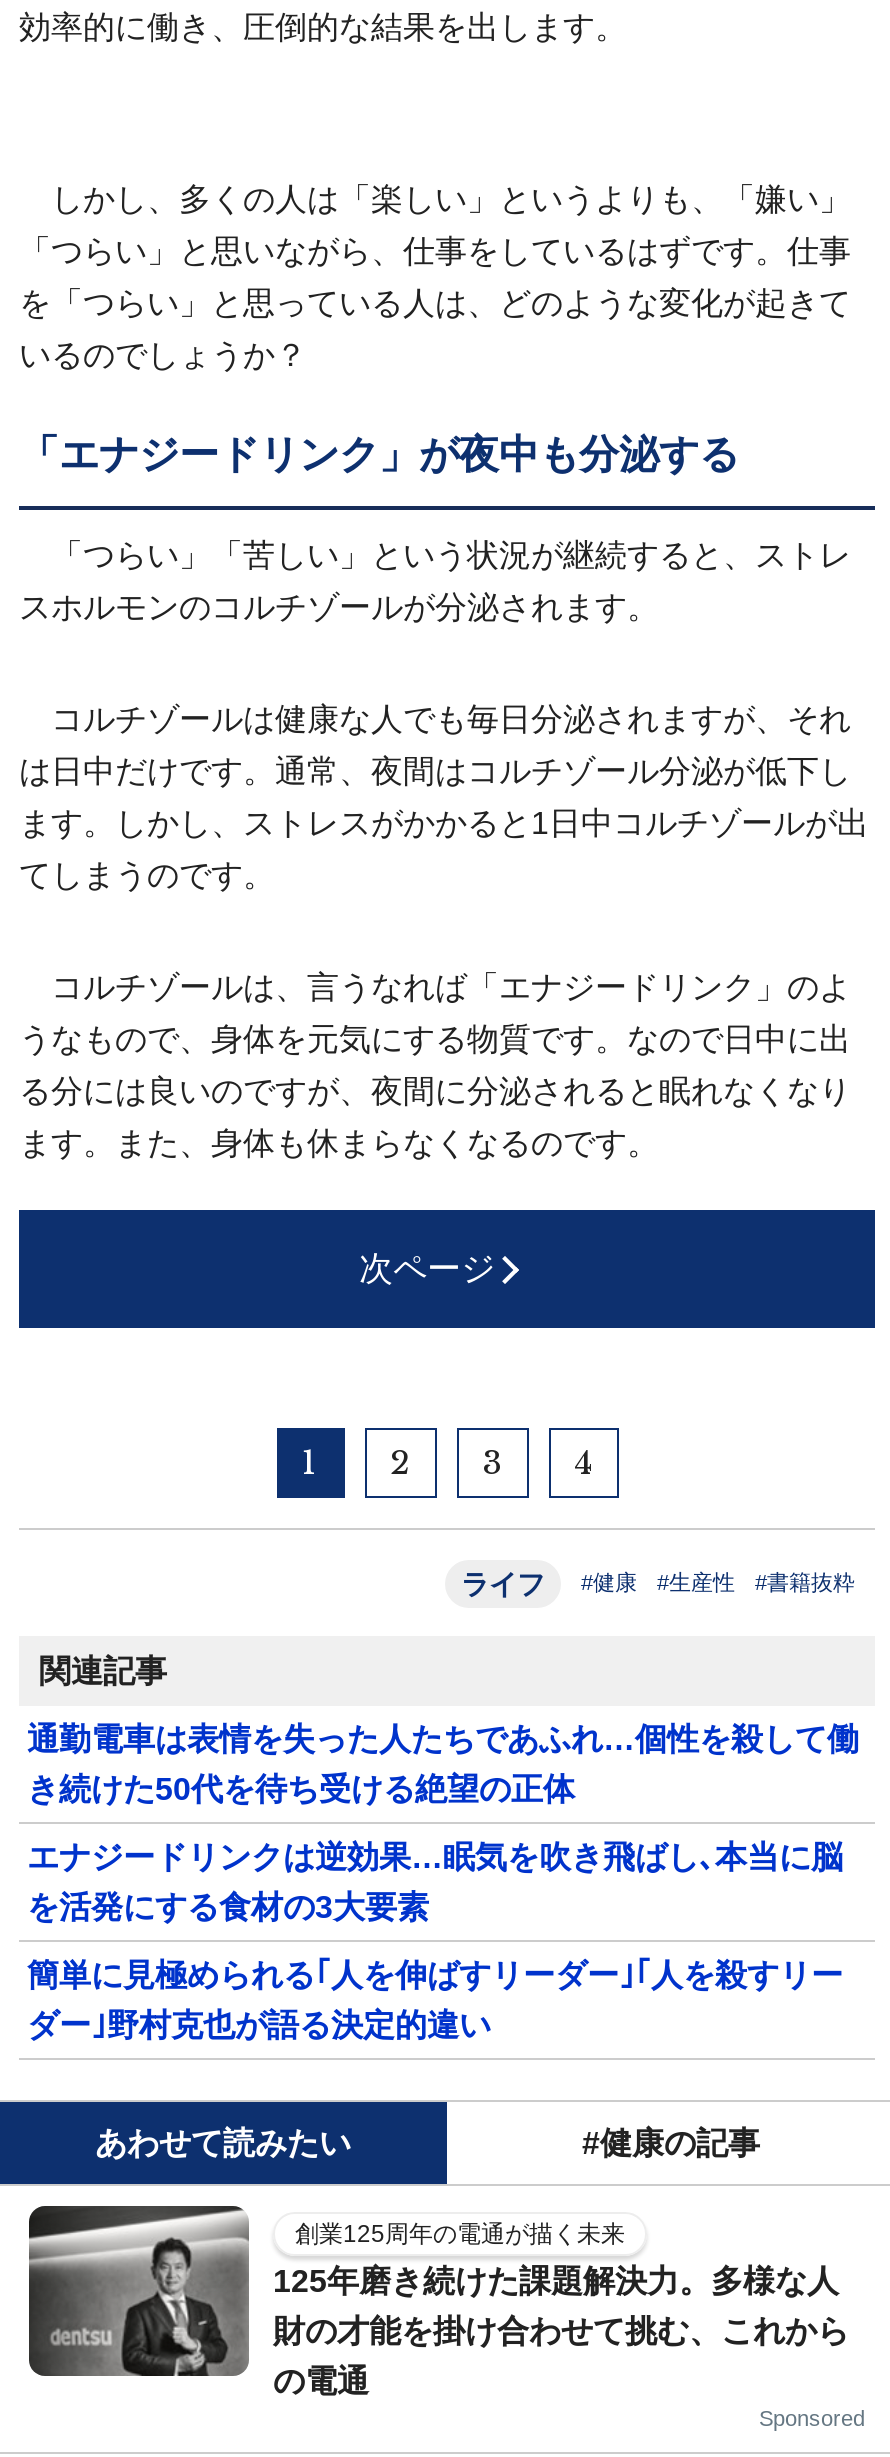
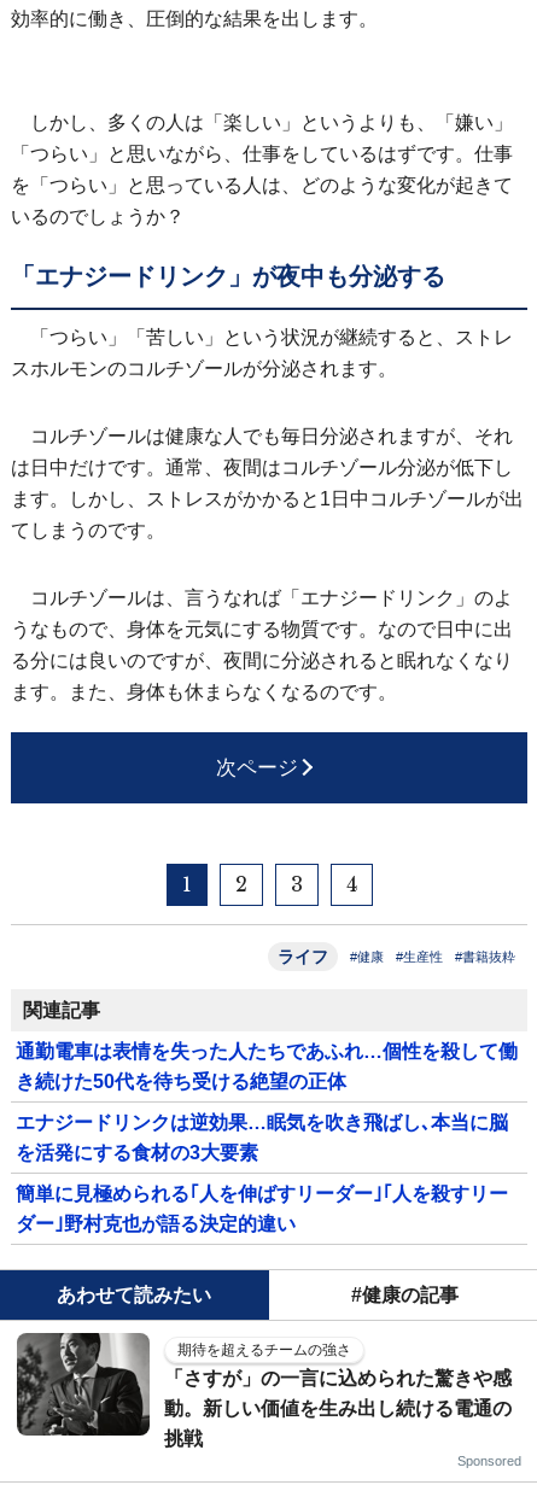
[29,2205,839,2377] [image] | 125年磨き続けた課題解決力。多様な人 -> [17,1332,512,1437] [image] | 「さすが」の一言に込められた驚きや感
[295,2220,625,2248] 創業125周年の電通が描く未来 -> [177,1341,351,1358] 期待を超えるチームの強さ
[273,2314,849,2348] 財の才能を掛け合わせて挑む、これから -> [164,1398,512,1418] 動。新しい価値を生み出し続ける電通の
[273,2364,369,2398] の電通 -> [164,1428,203,1448] 挑戦

